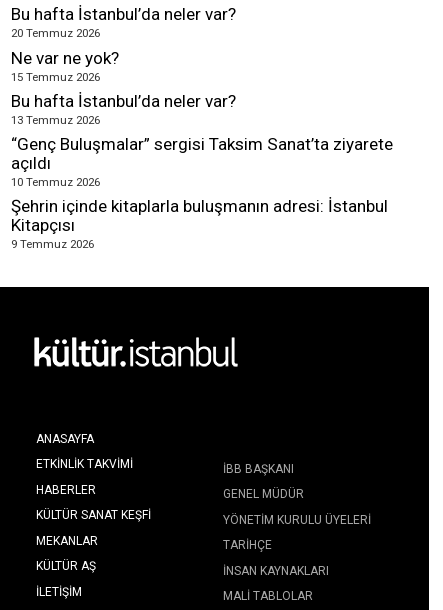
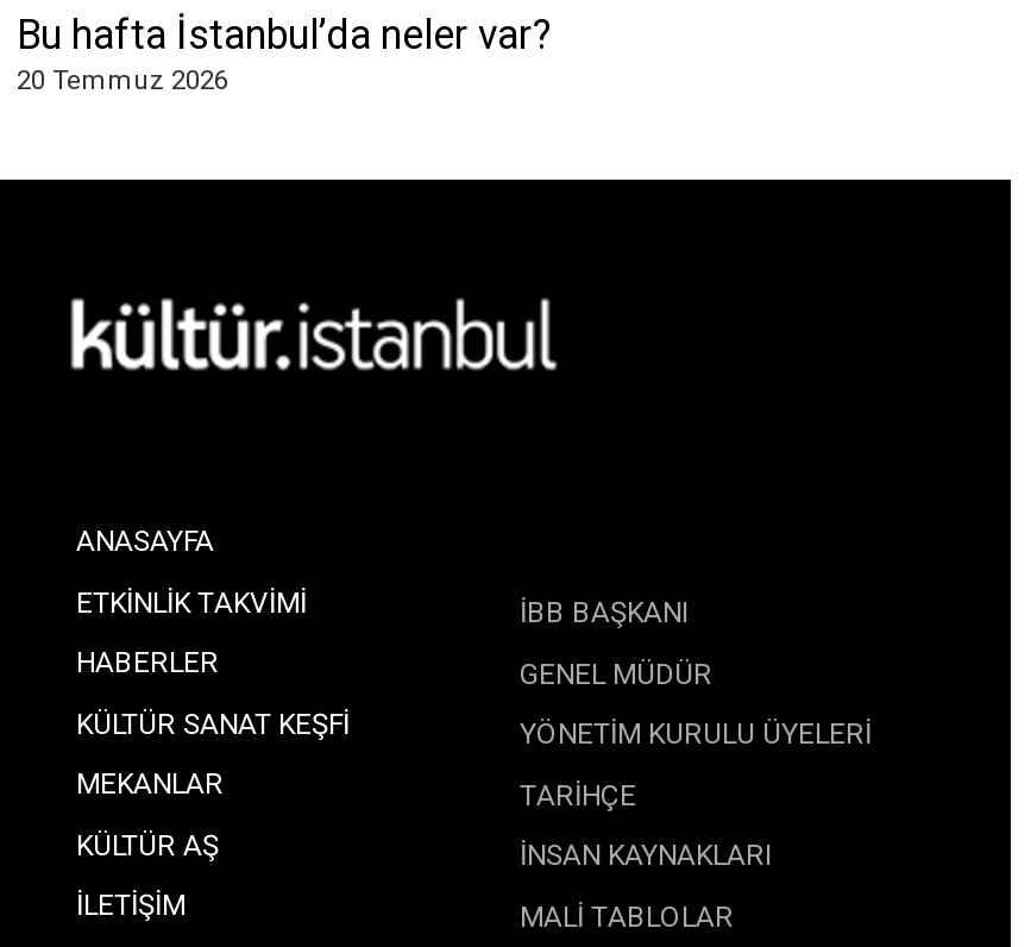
[11,48,393,251] Ne var ne yok? | 15 Temmuz 2026 | Bu hafta İstanbul’da neler var? | 13 Temmuz 2026 | “Genç Buluşmalar” sergisi Taksim Sanat’ta ziyarete | açıldı | 10 Temmuz 2026 | Şehrin içinde kitaplarla buluşmanın adresi: İstanbul | Kitapçısı | 9 Temmuz 2026 -> none

